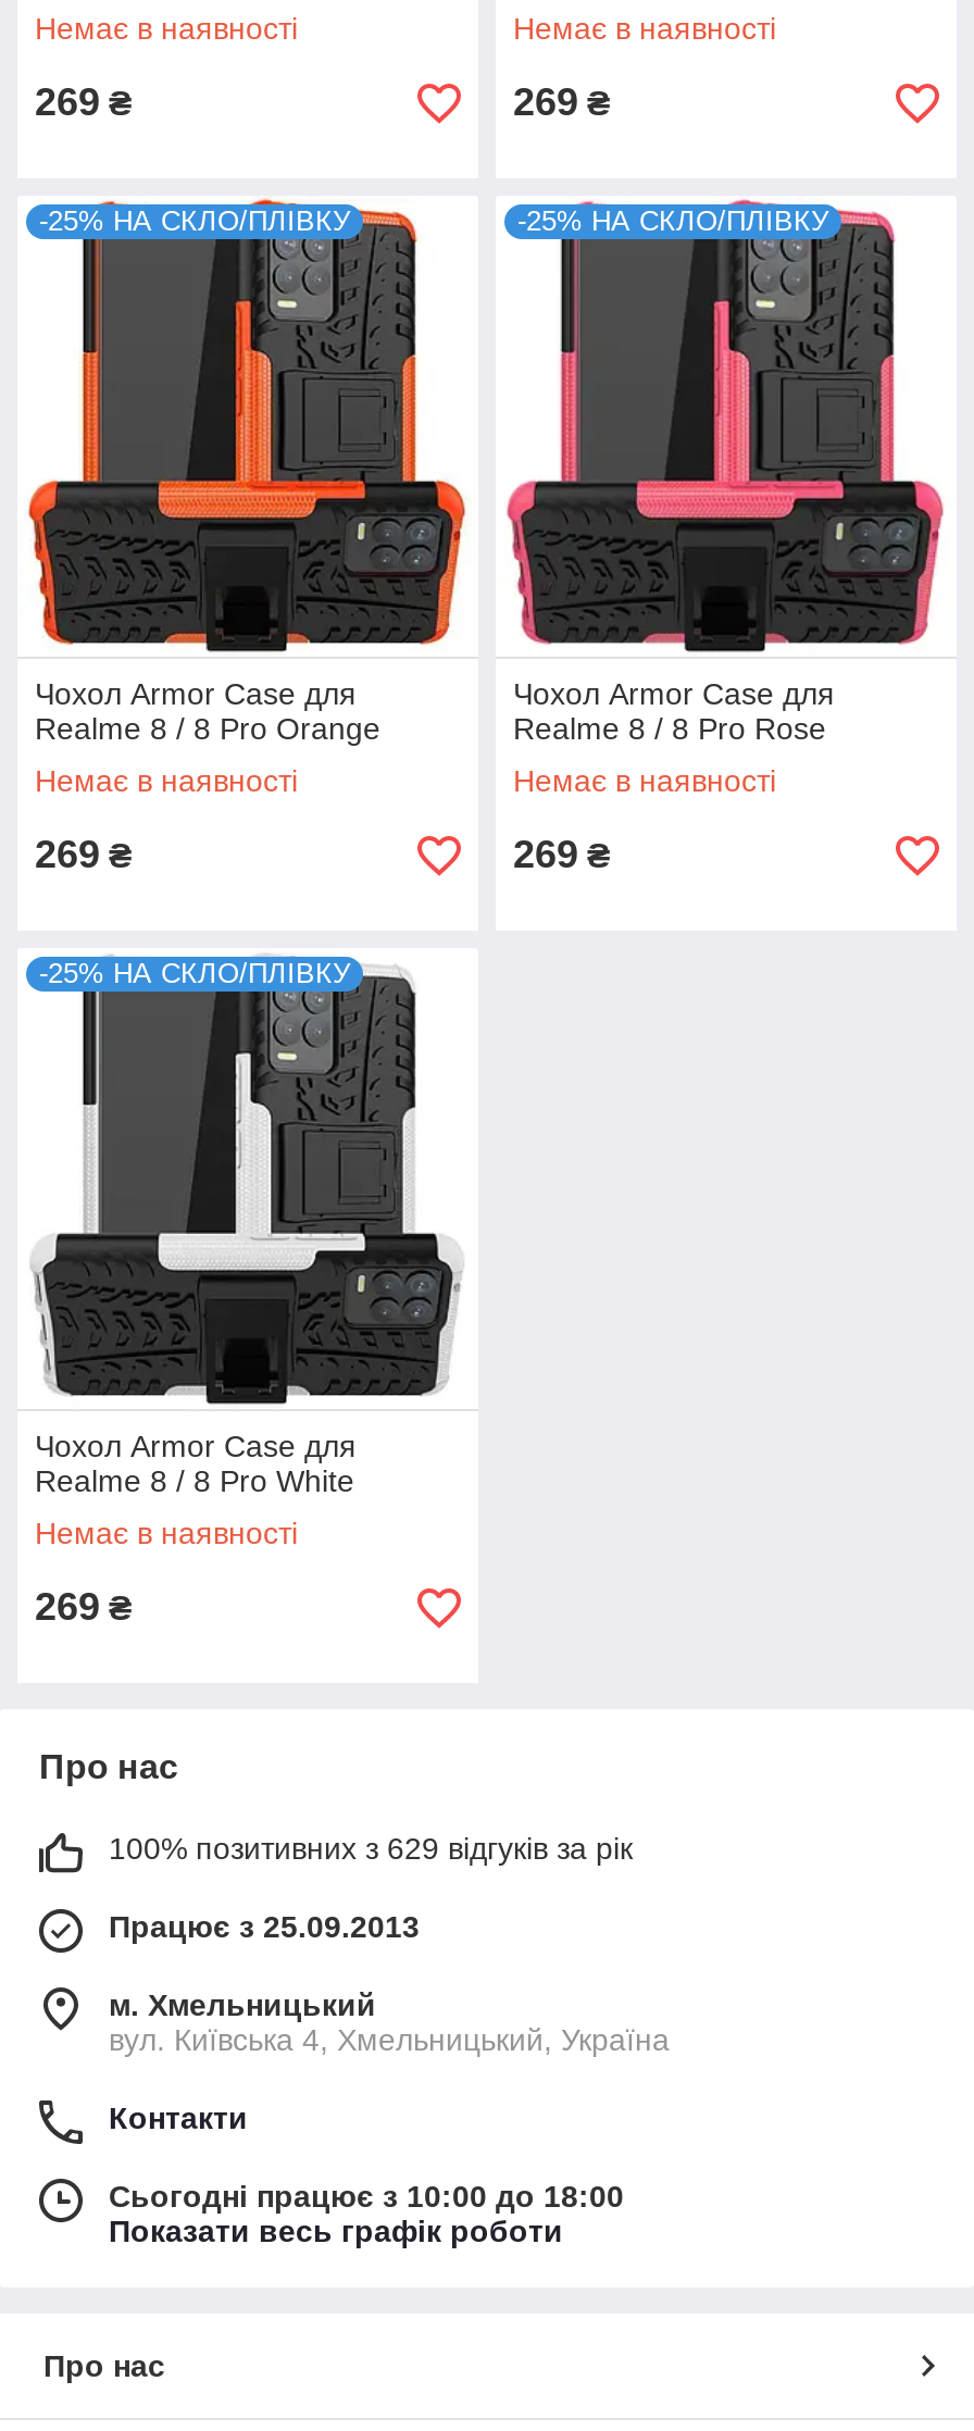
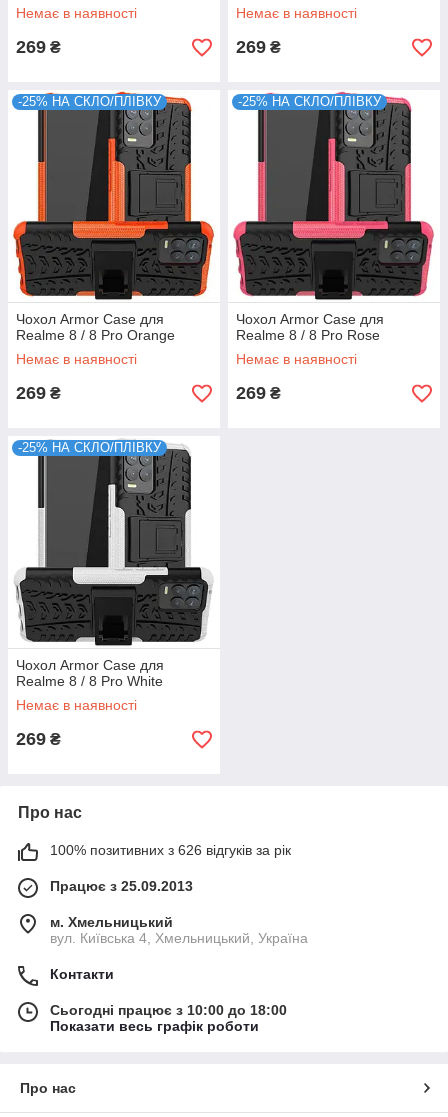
[109,1831,633,1866] 100% позитивних з 629 відгуків за рік -> [50,842,291,858] 100% позитивних з 626 відгуків за рік

